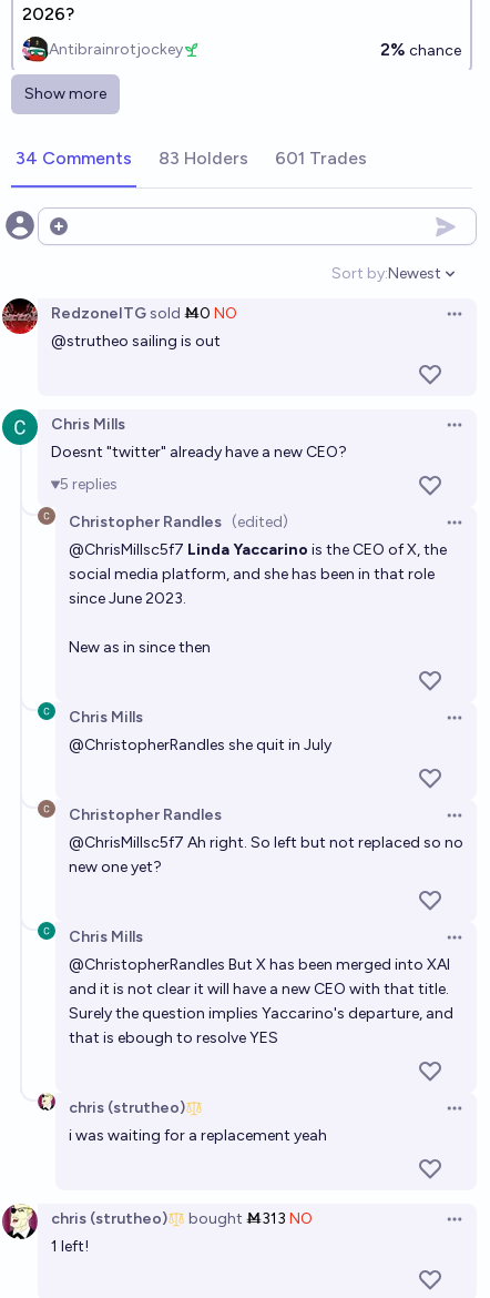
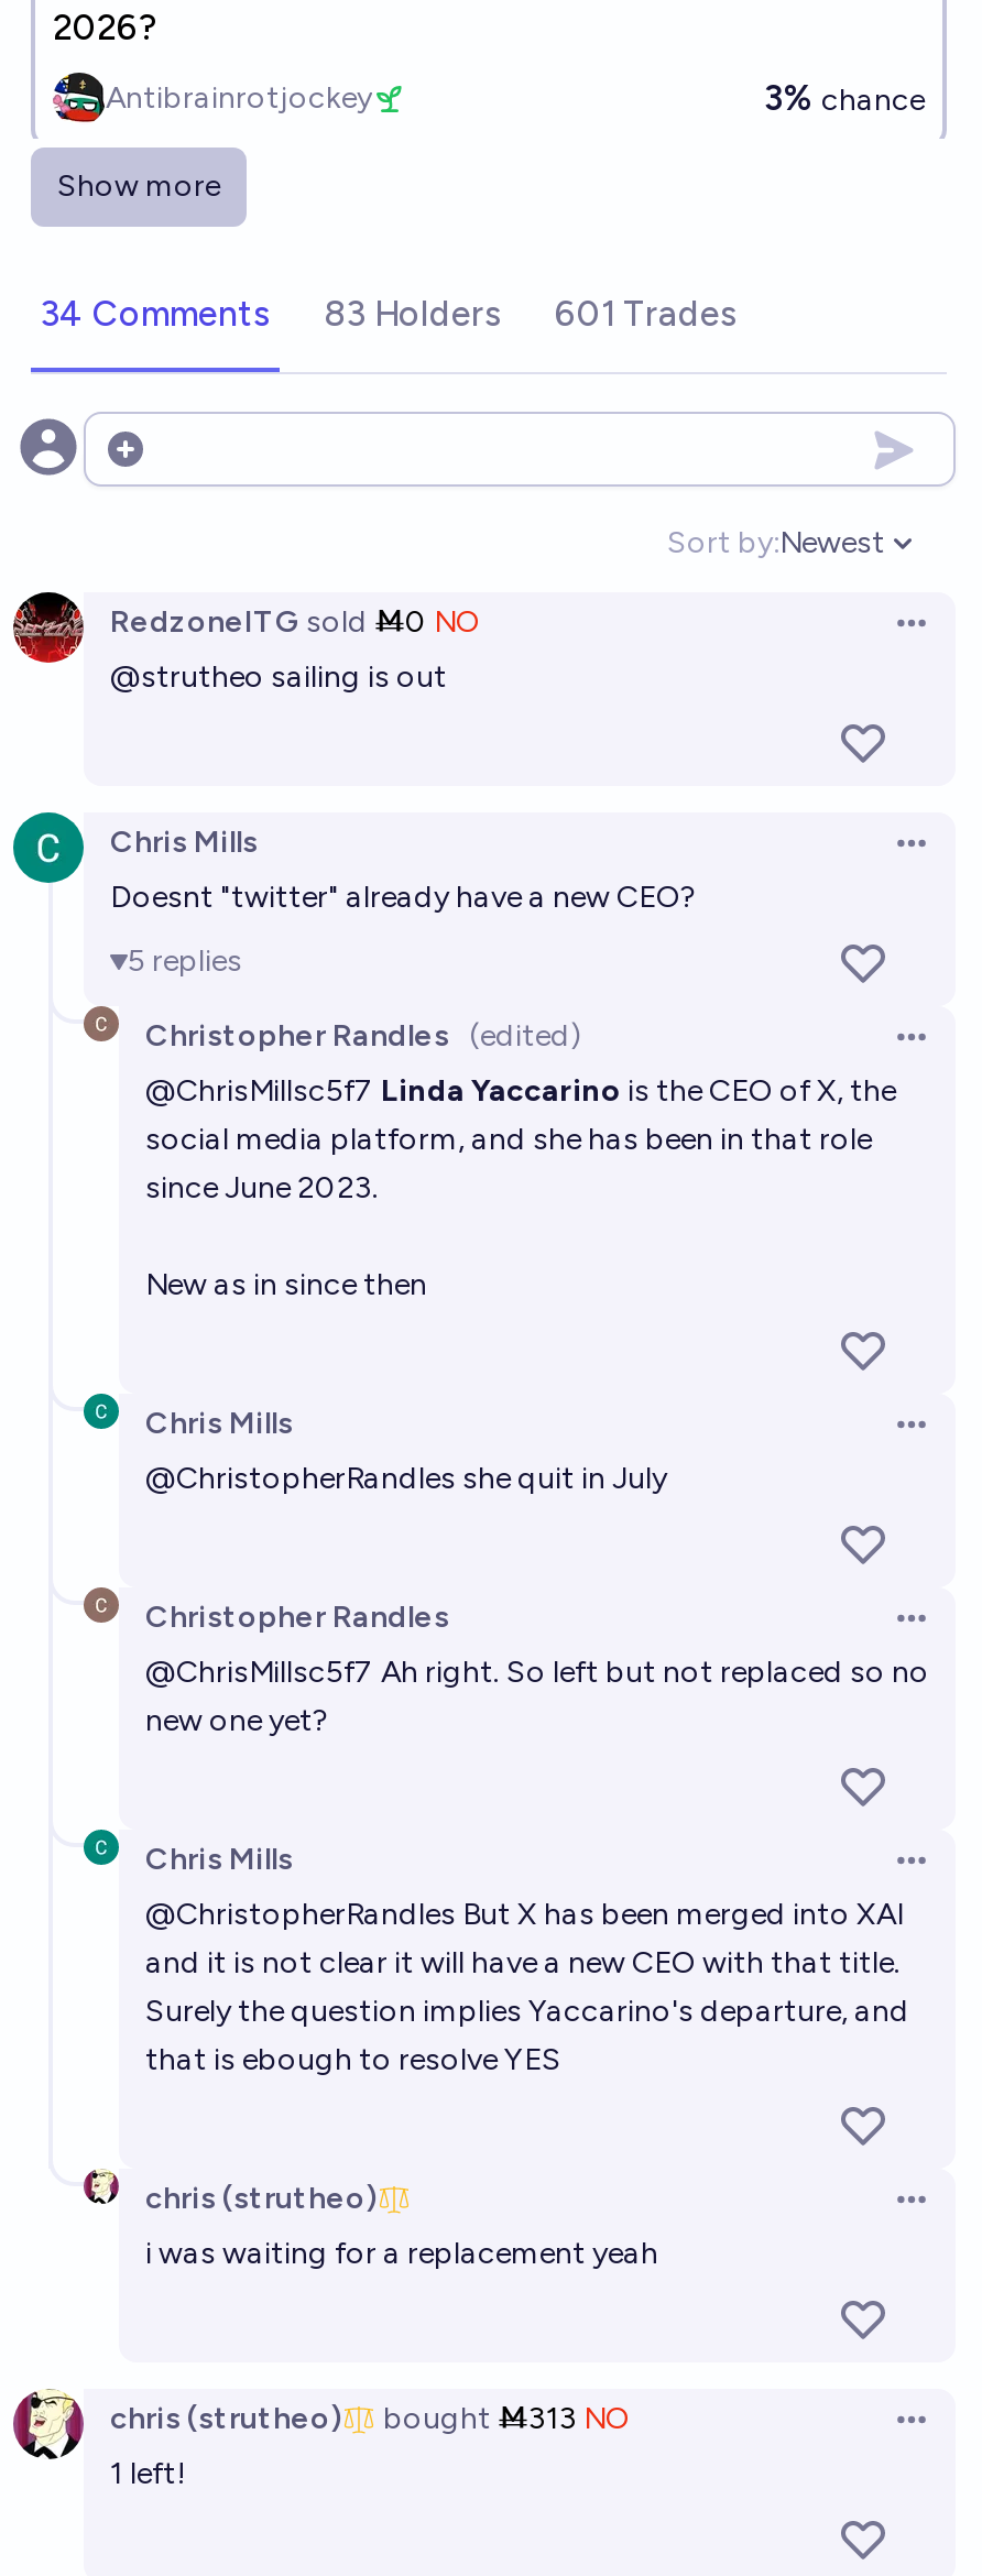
[380,39,461,60] 2% chance -> [764,77,925,119] 3% chance

